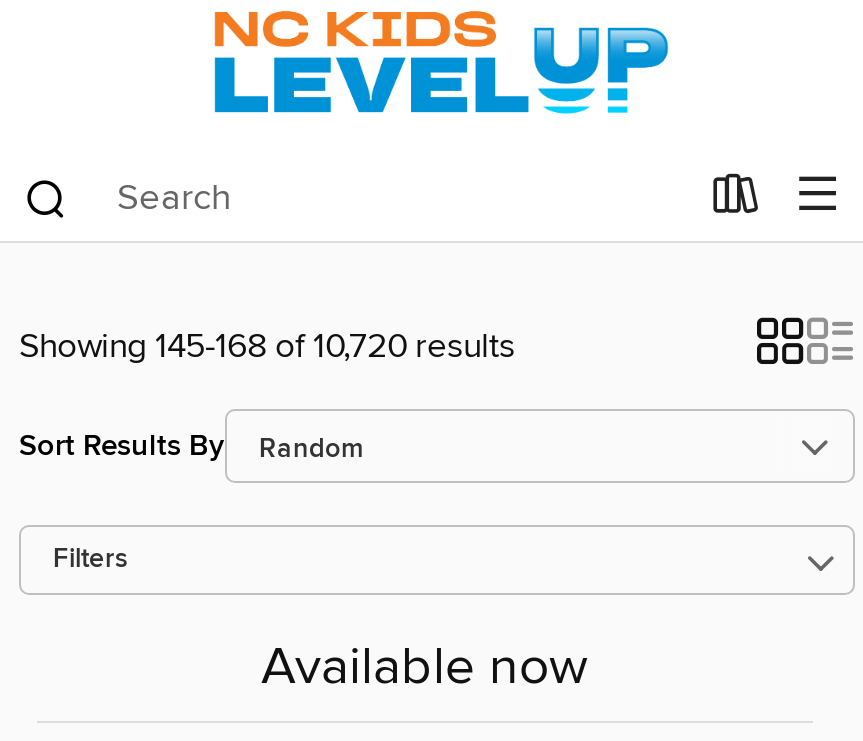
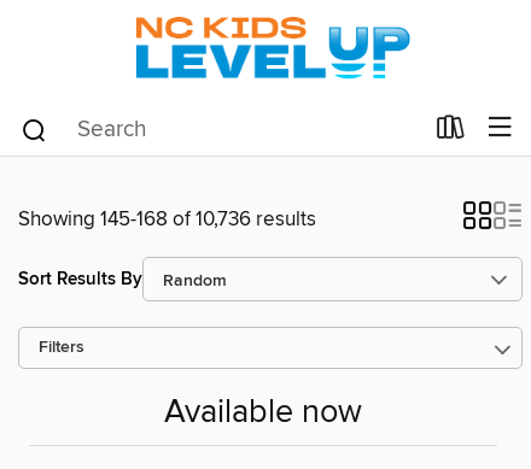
[19,325,515,369] Showing 145-168 of 10,720 results -> [18,206,316,233] Showing 145-168 of 10,736 results

